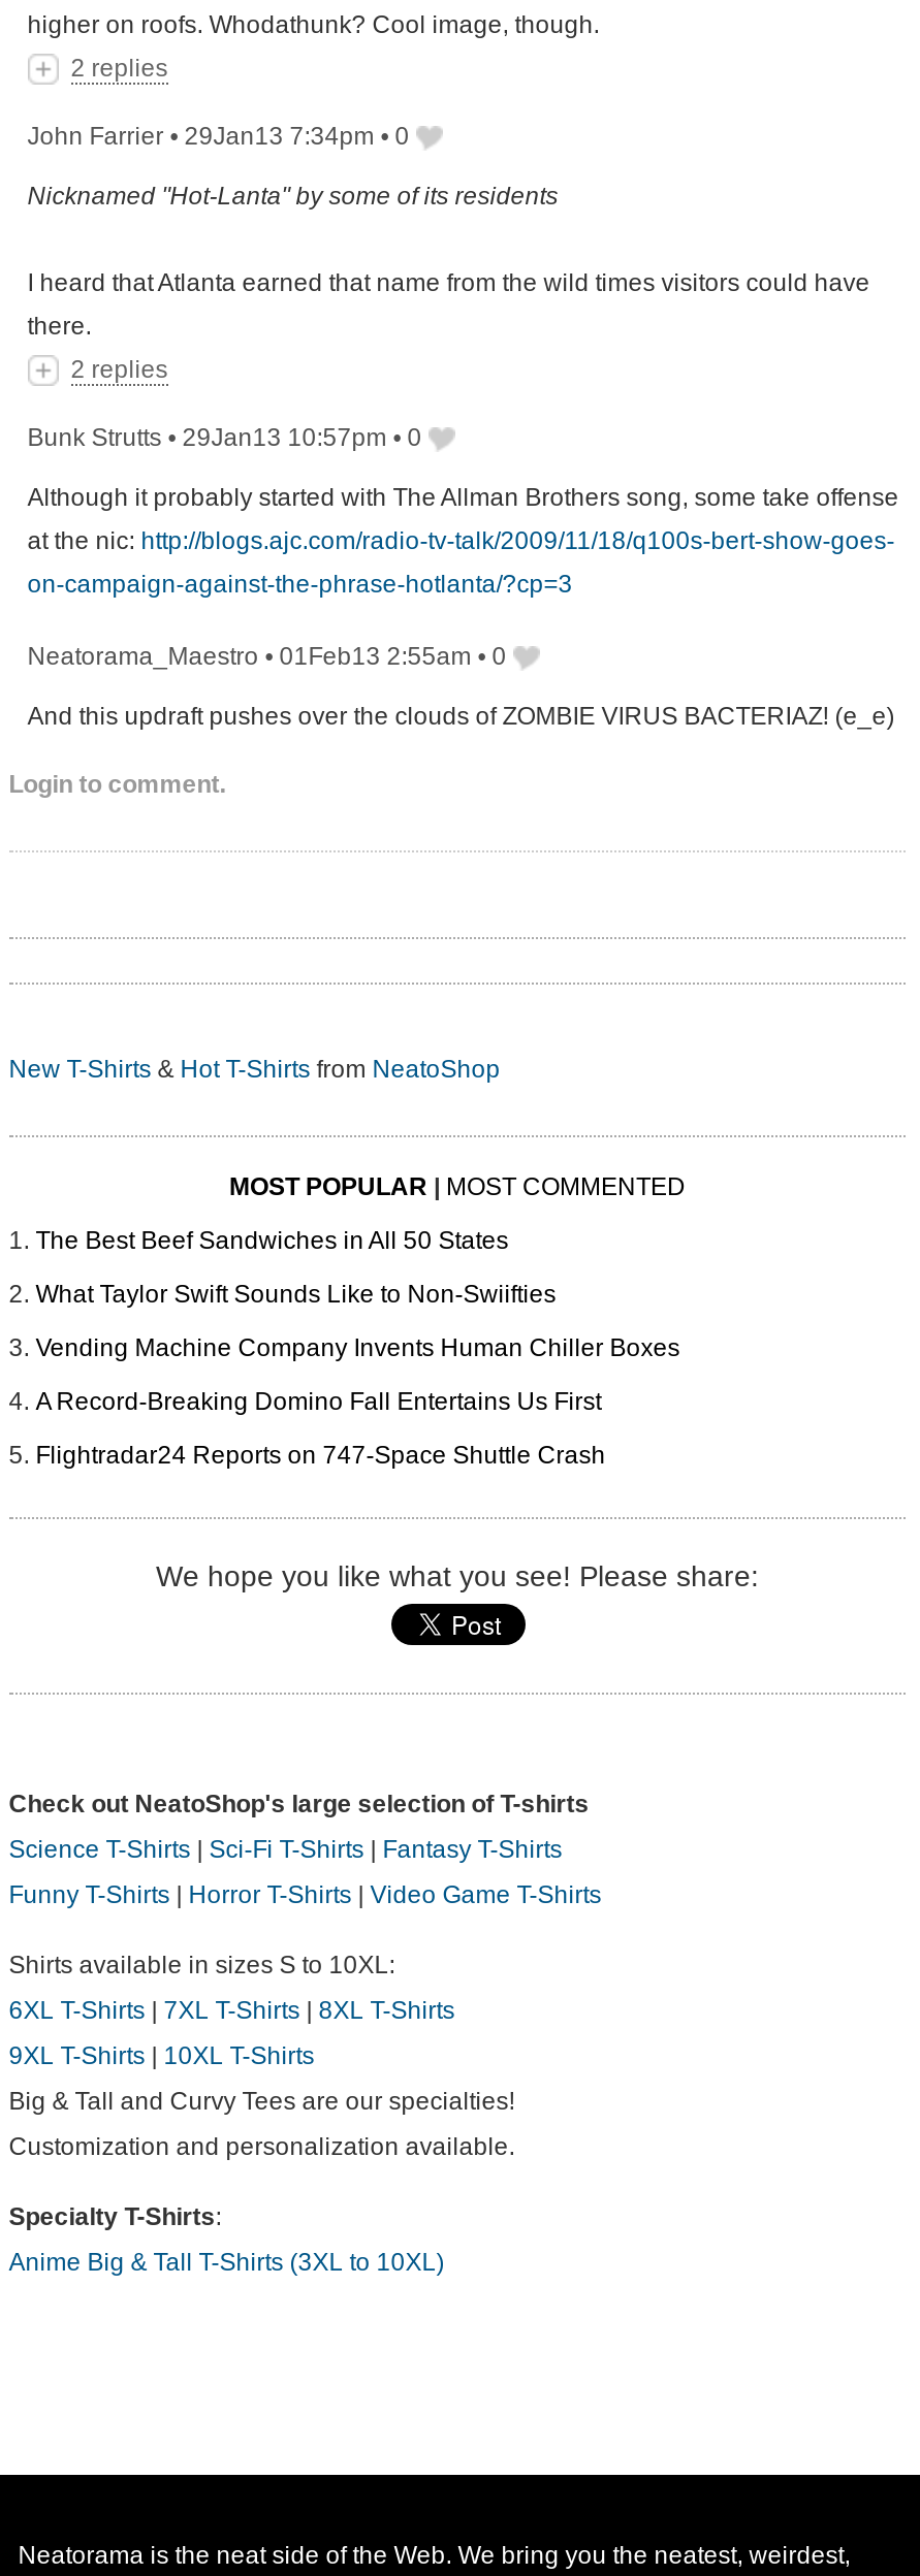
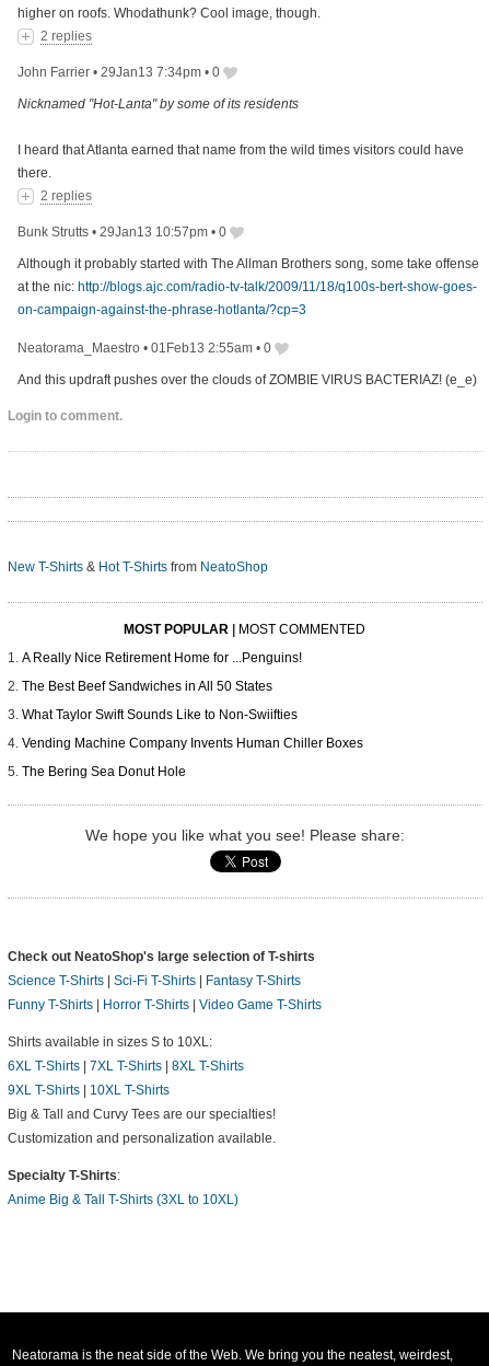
none -> [22,650,302,666] A Really Nice Retirement Home for ...Penguins!
moved [36,1226,680,1363] -> [22,679,363,751]: The Best Beef Sandwiches in All 50 States | What Taylor Swift Sounds Like to Non-Swiifties | Vending Machine Company Invents Human Chiller Boxes
[36,1387,605,1470] A Record-Breaking Domino Fall Entertains Us First | Flightradar24 Reports on 747-Space Shuttle Crash -> [22,764,186,779] The Bering Sea Donut Hole

